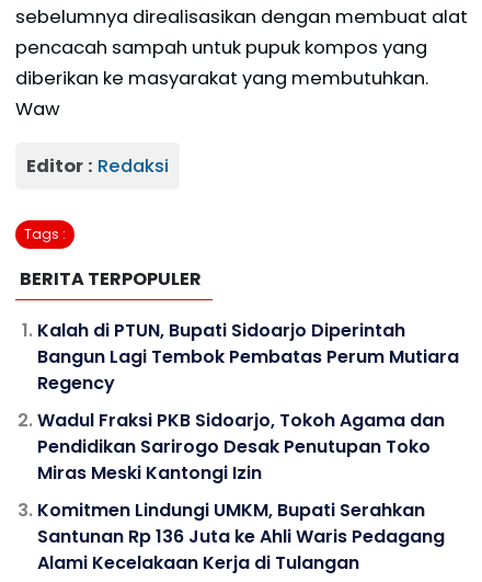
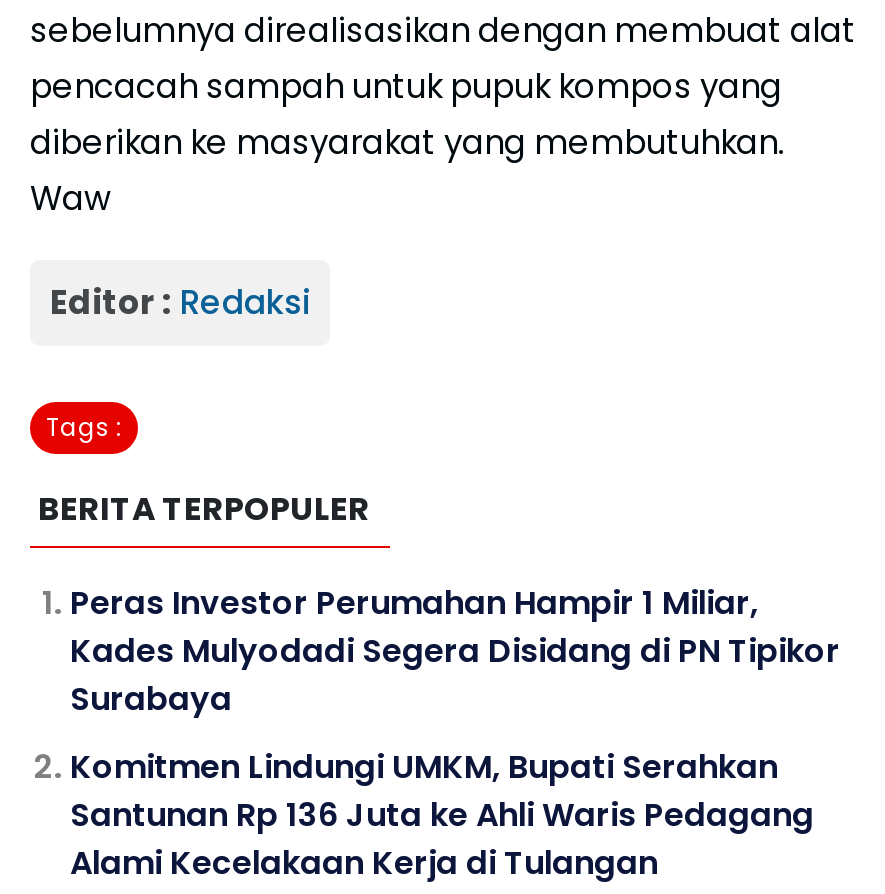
[37,317,459,485] Kalah di PTUN, Bupati Sidoarjo Diperintah | Bangun Lagi Tembok Pembatas Perum Mutiara | Regency | Wadul Fraksi PKB Sidoarjo, Tokoh Agama dan | Pendidikan Sarirogo Desak Penutupan Toko | Miras Meski Kantongi Izin -> [70,579,840,721] Peras Investor Perumahan Hampir 1 Miliar, | Kades Mulyodadi Segera Disidang di PN Tipikor | Surabaya

